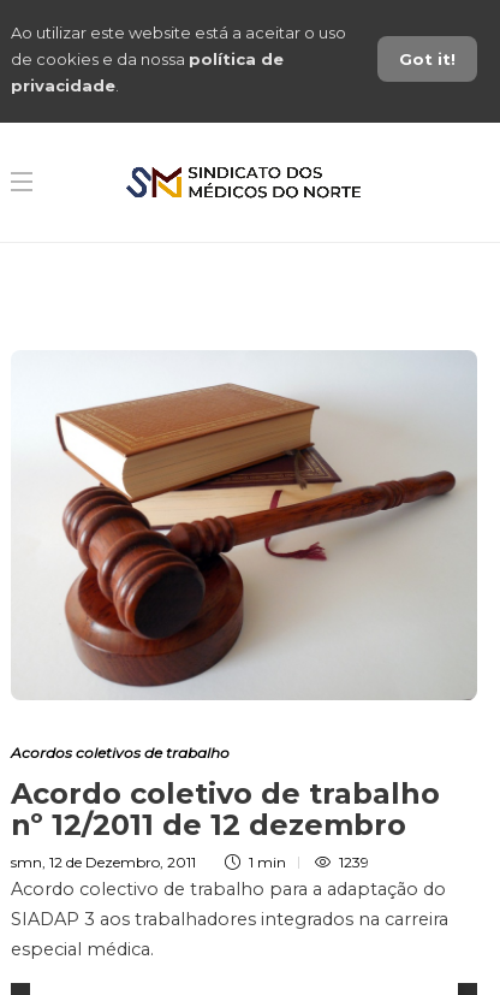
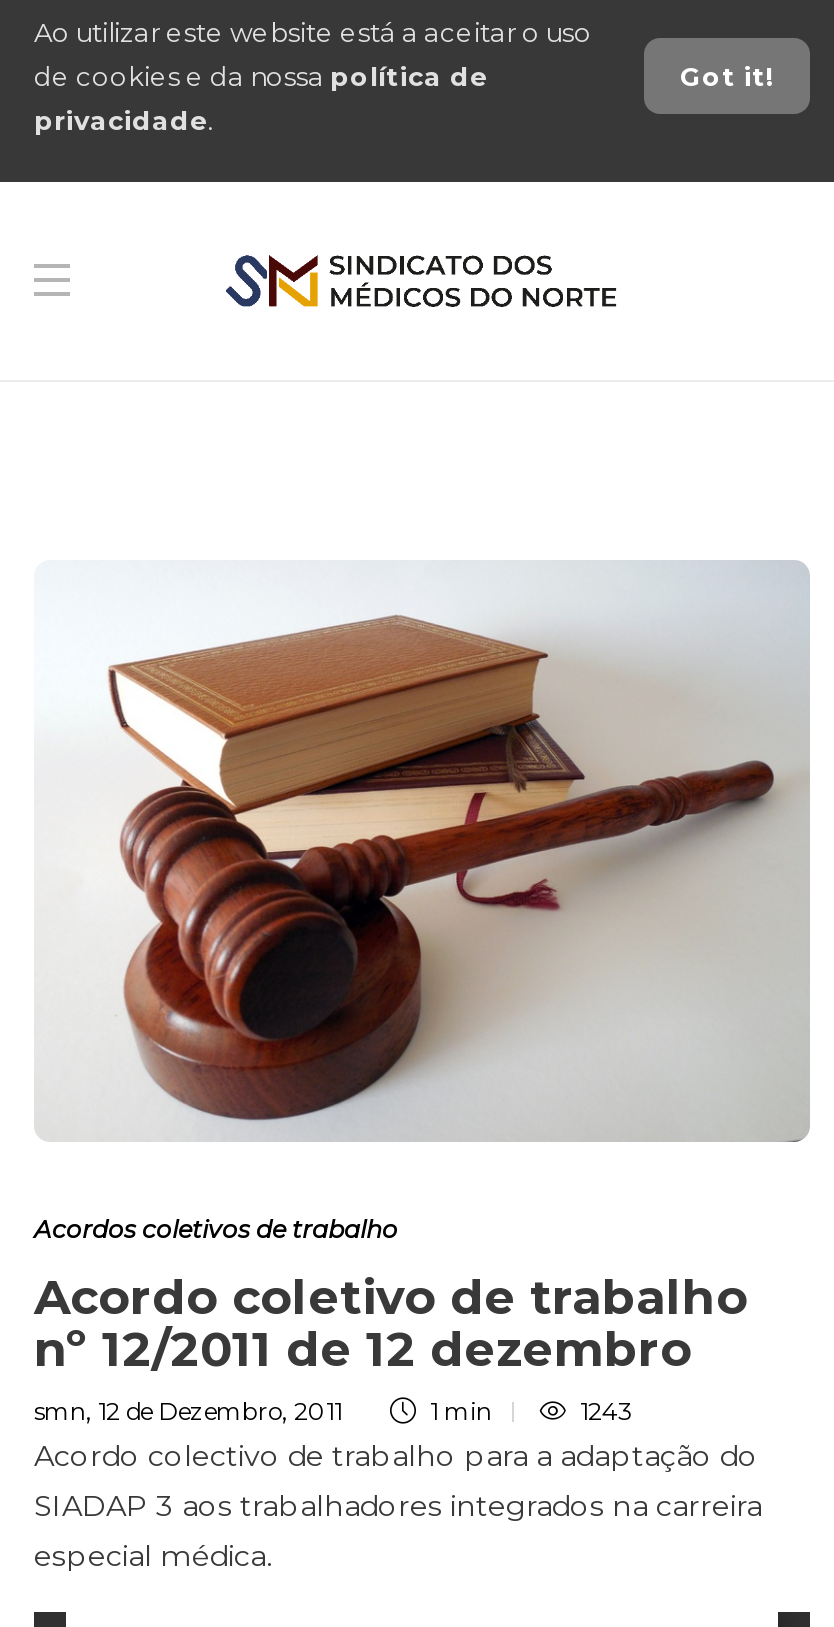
[335,853,369,871] 1239 -> [574,1396,632,1426] 1243

